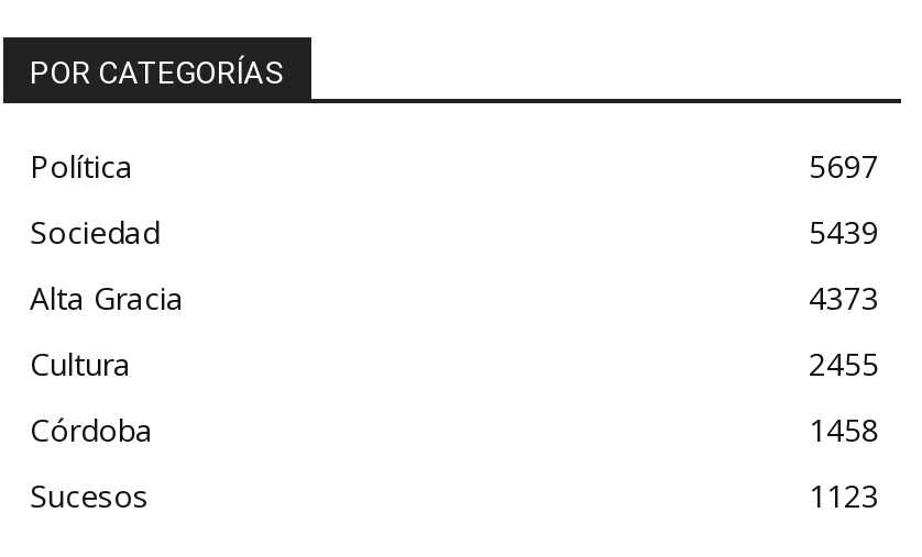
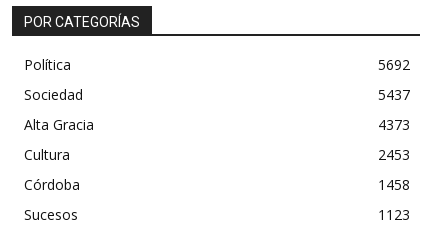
[809,144,879,186] 5697 -> [378,55,410,74] 5692
[809,210,879,252] 5439 -> [378,85,410,104] 5437
[809,342,879,383] 2455 -> [378,145,410,164] 2453

